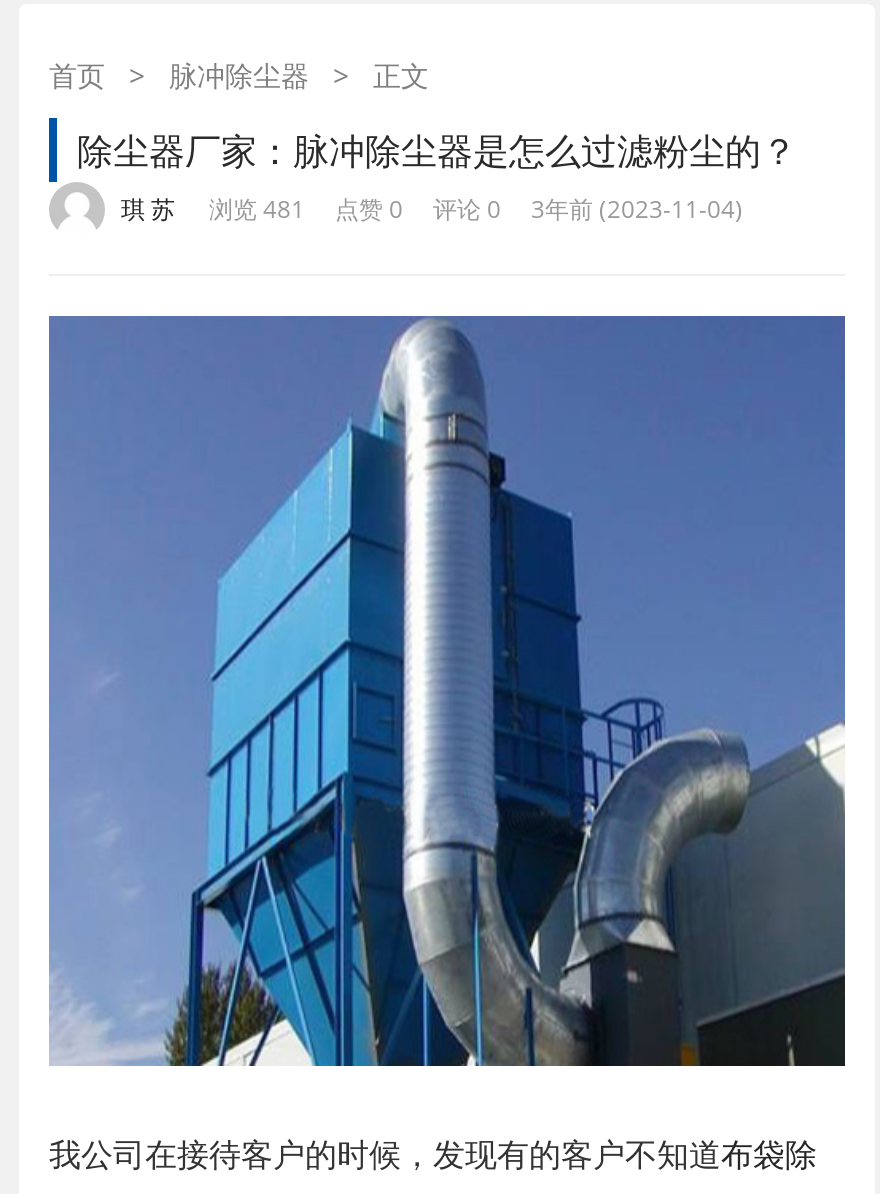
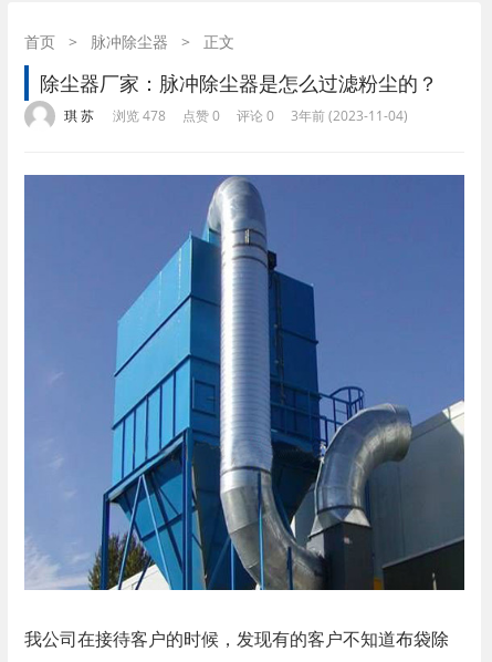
[121,190,743,226] 琪 苏 · 浏览 481 · 点赞 0 · 评论 0 · 3年前 (2023-11-04) -> [64,105,408,125] 琪 苏 · 浏览 478 · 点赞 0 · 评论 0 · 3年前 (2023-11-04)

